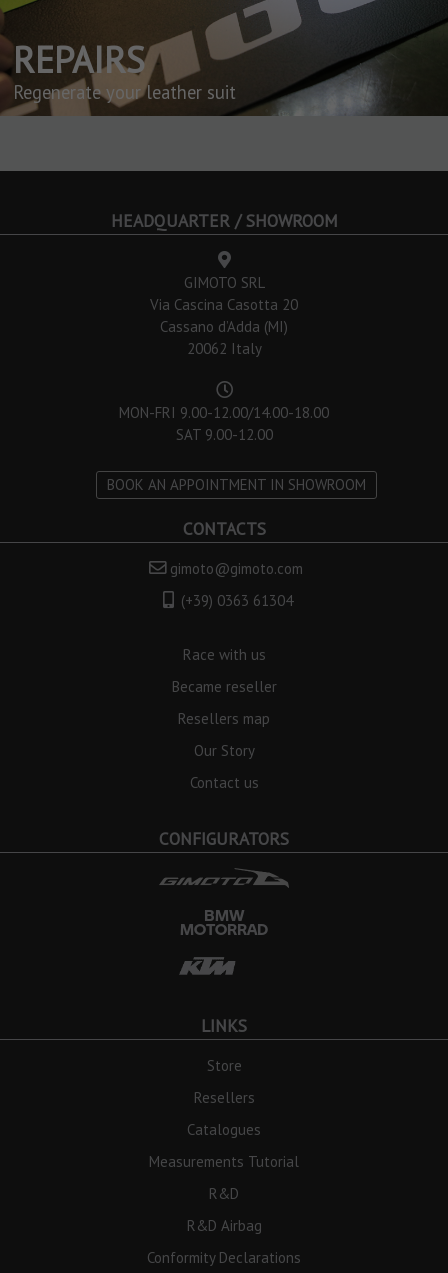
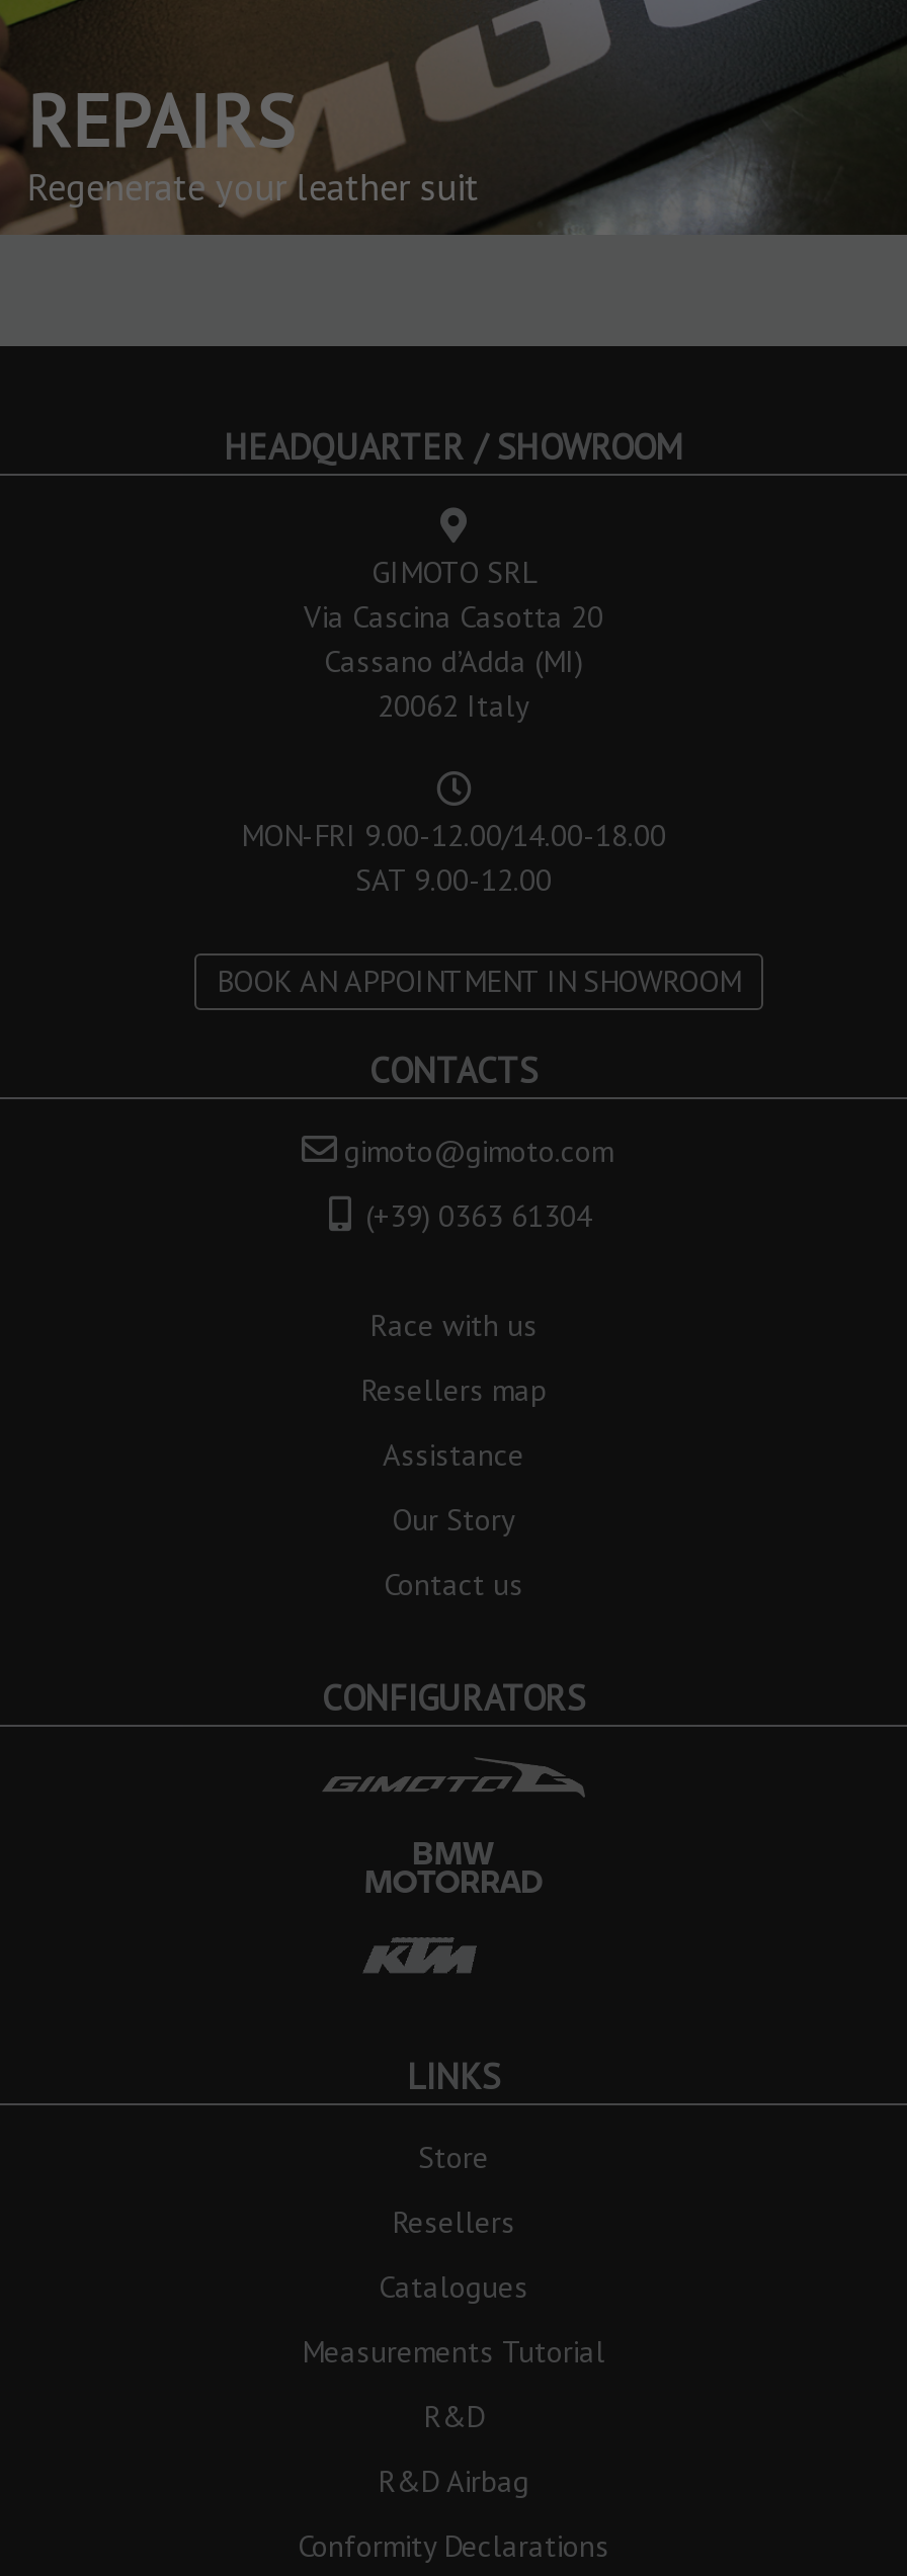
[171,677,276,696] Became reseller -> none
moved [178,709,270,728] -> [360,1370,547,1409]: Resellers map
none -> [383,1435,524,1473] Assistance

